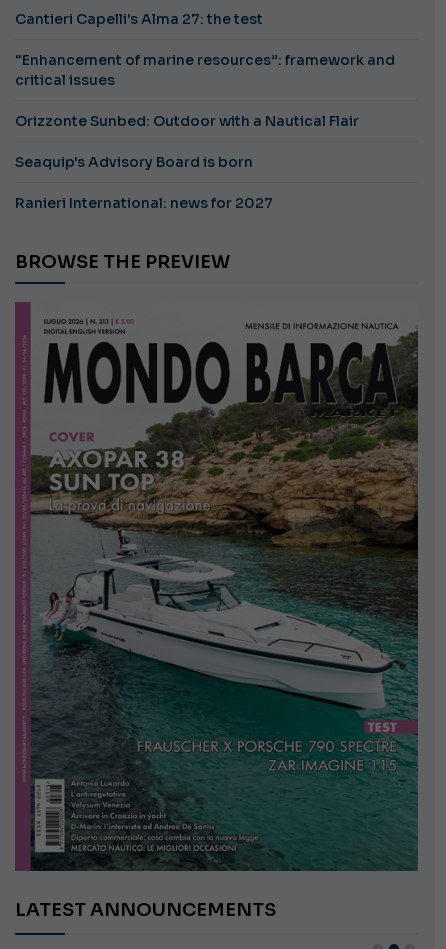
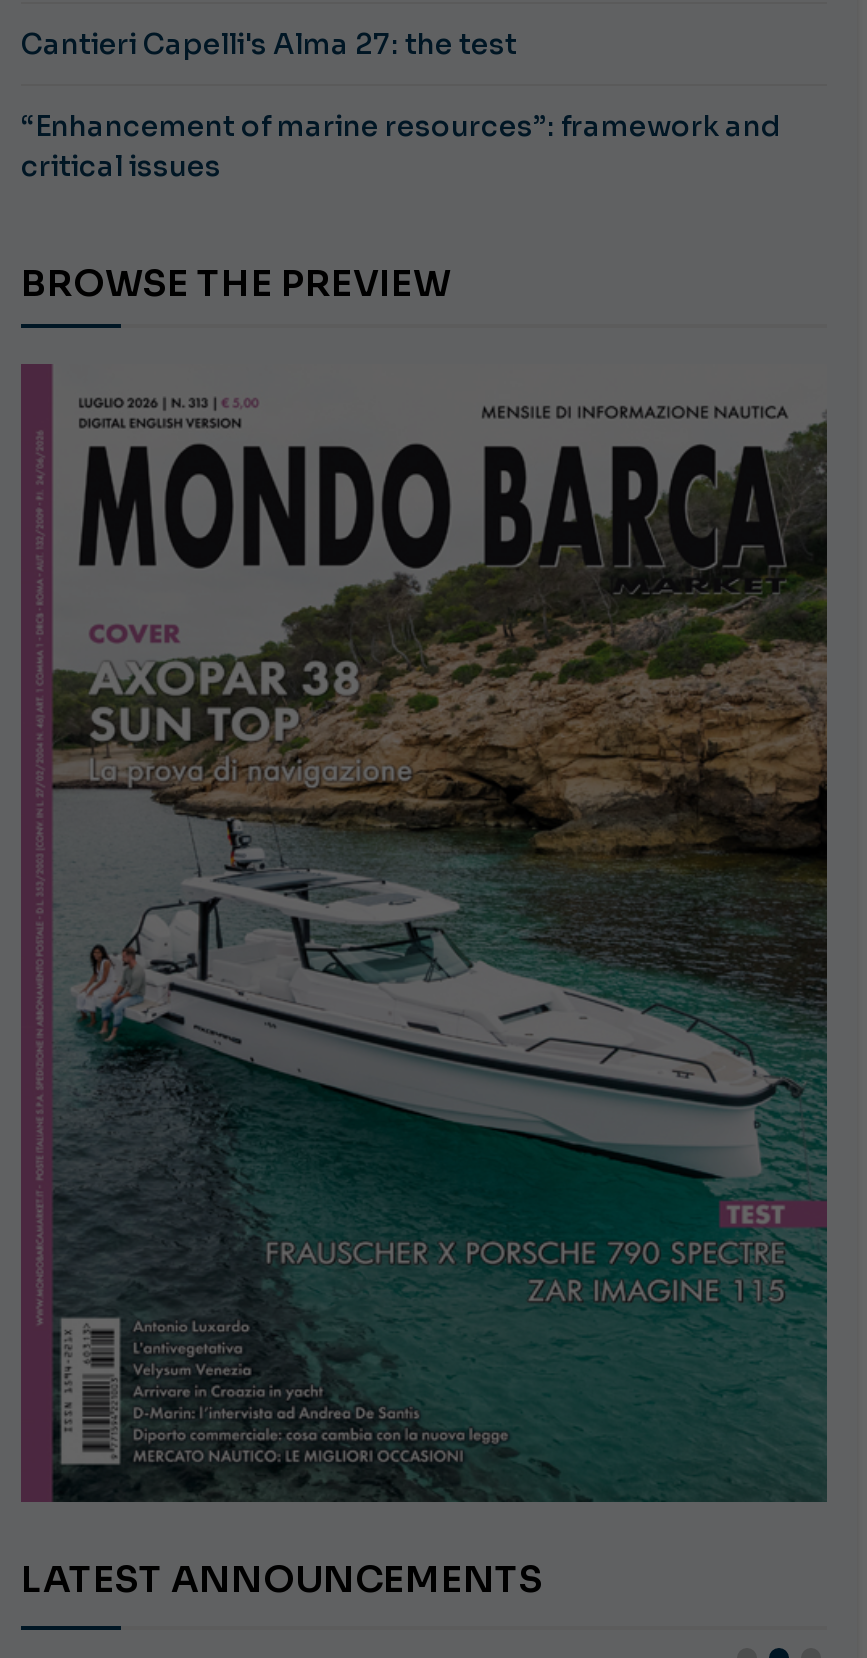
[15,112,359,212] Orizzonte Sunbed: Outdoor with a Nautical Flair | Seaquip's Advisory Board is born | Ranieri International: news for 2027 -> none

